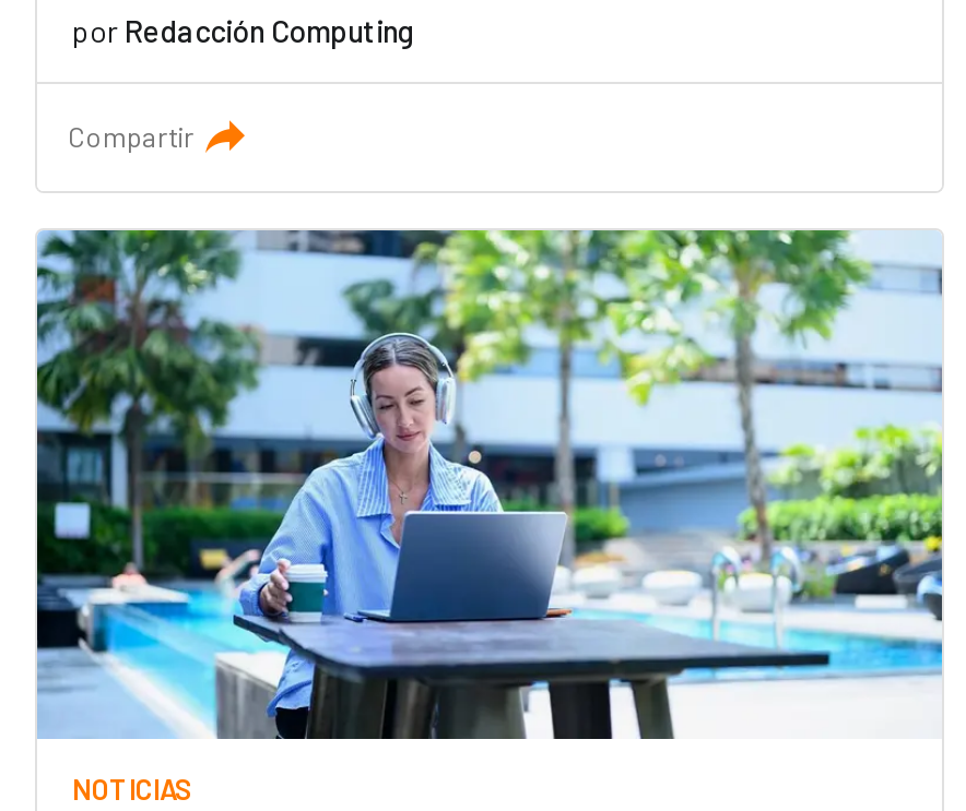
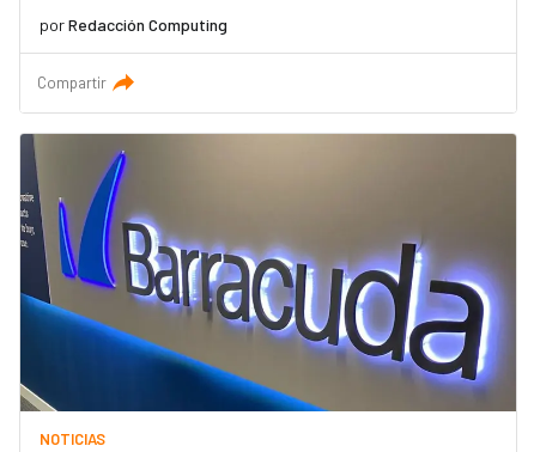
[35,228,944,741] [image] -> [19,133,517,413] [image]

